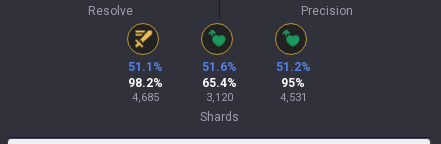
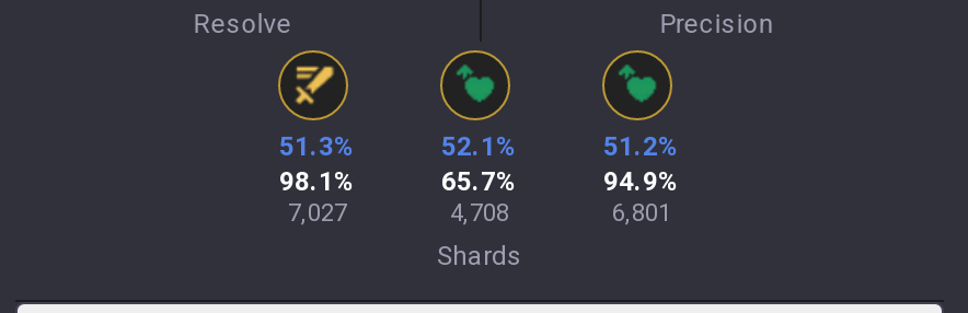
[127,60,162,74] 51.1% -> [279,131,356,162] 51.3%
[201,60,236,74] 51.6% -> [441,131,518,162] 52.1%
[127,76,162,90] 98.2% -> [279,166,356,197] 98.1%
[201,76,236,90] 65.4% -> [441,166,518,197] 65.7%
[281,76,305,90] 95% -> [603,166,680,197] 94.9%
[131,91,158,104] 4,685 -> [288,199,347,228] 7,027
[205,91,232,104] 3,120 -> [450,199,509,228] 4,708
[279,91,306,104] 4,531 -> [612,199,671,228] 6,801

